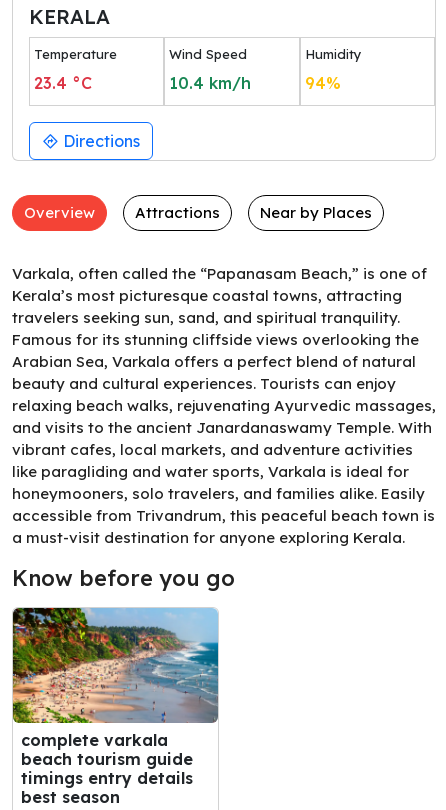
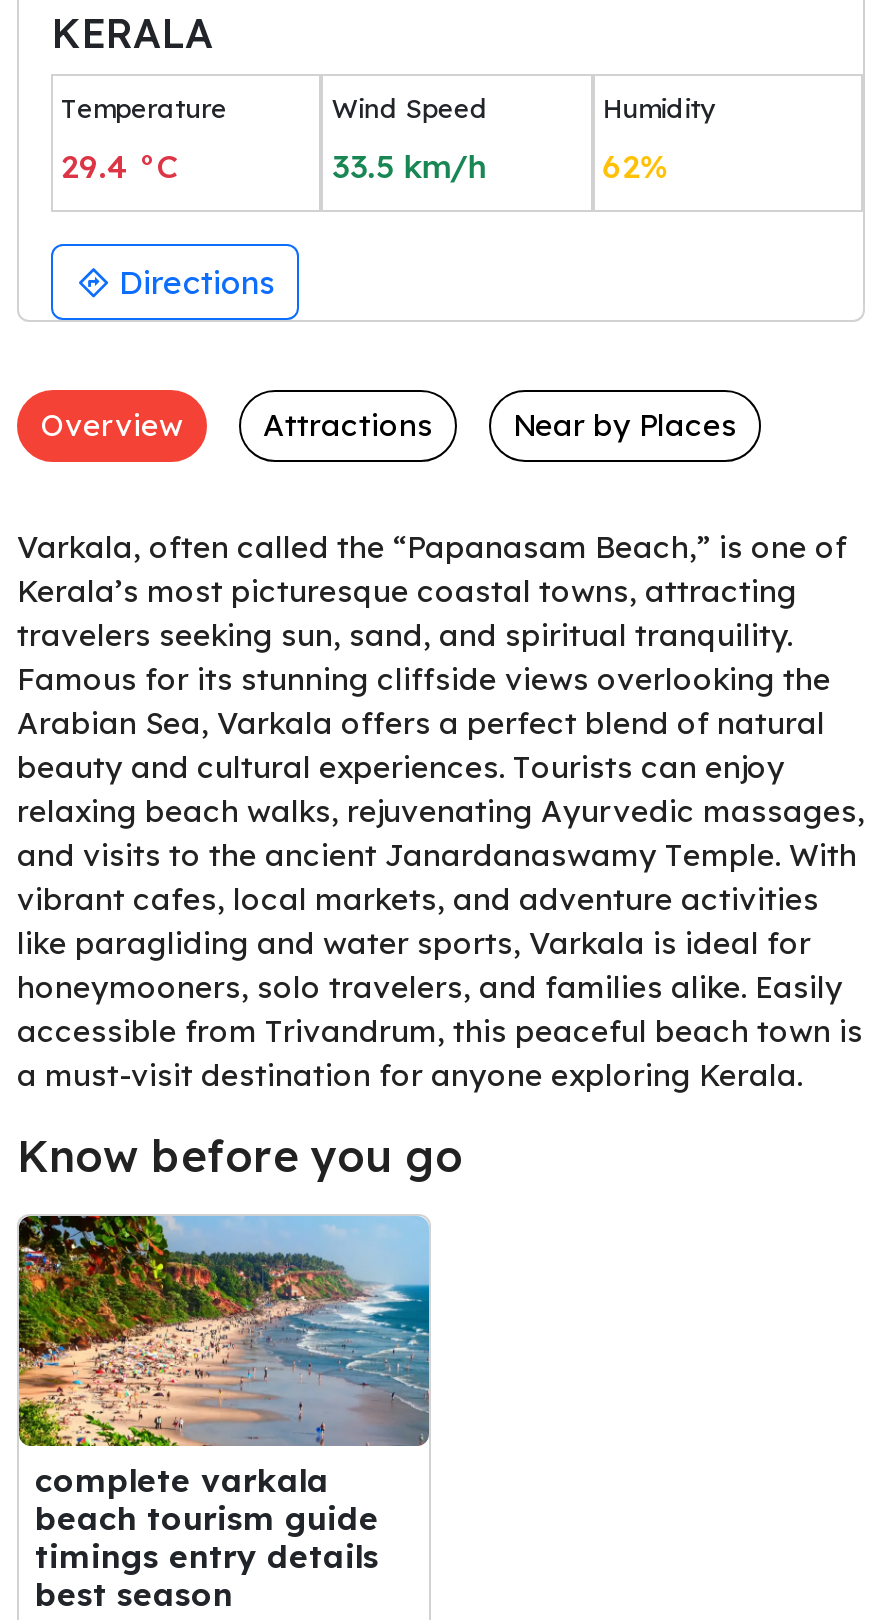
[34,73,92,93] 23.4 °C -> [61,145,179,185] 29.4 °C
[169,73,251,93] 10.4 km/h -> [332,145,488,185] 33.5 km/h
[305,73,341,93] 94% -> [602,145,670,185] 62%

